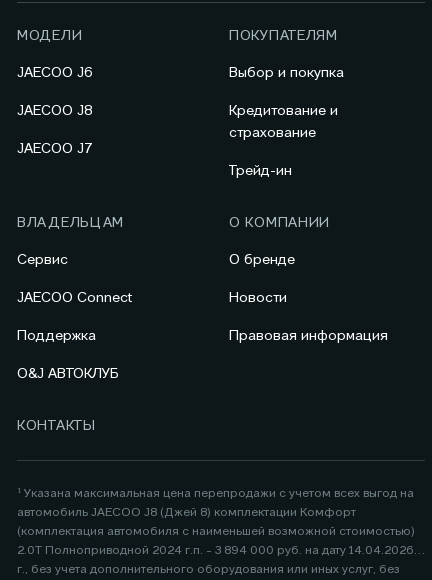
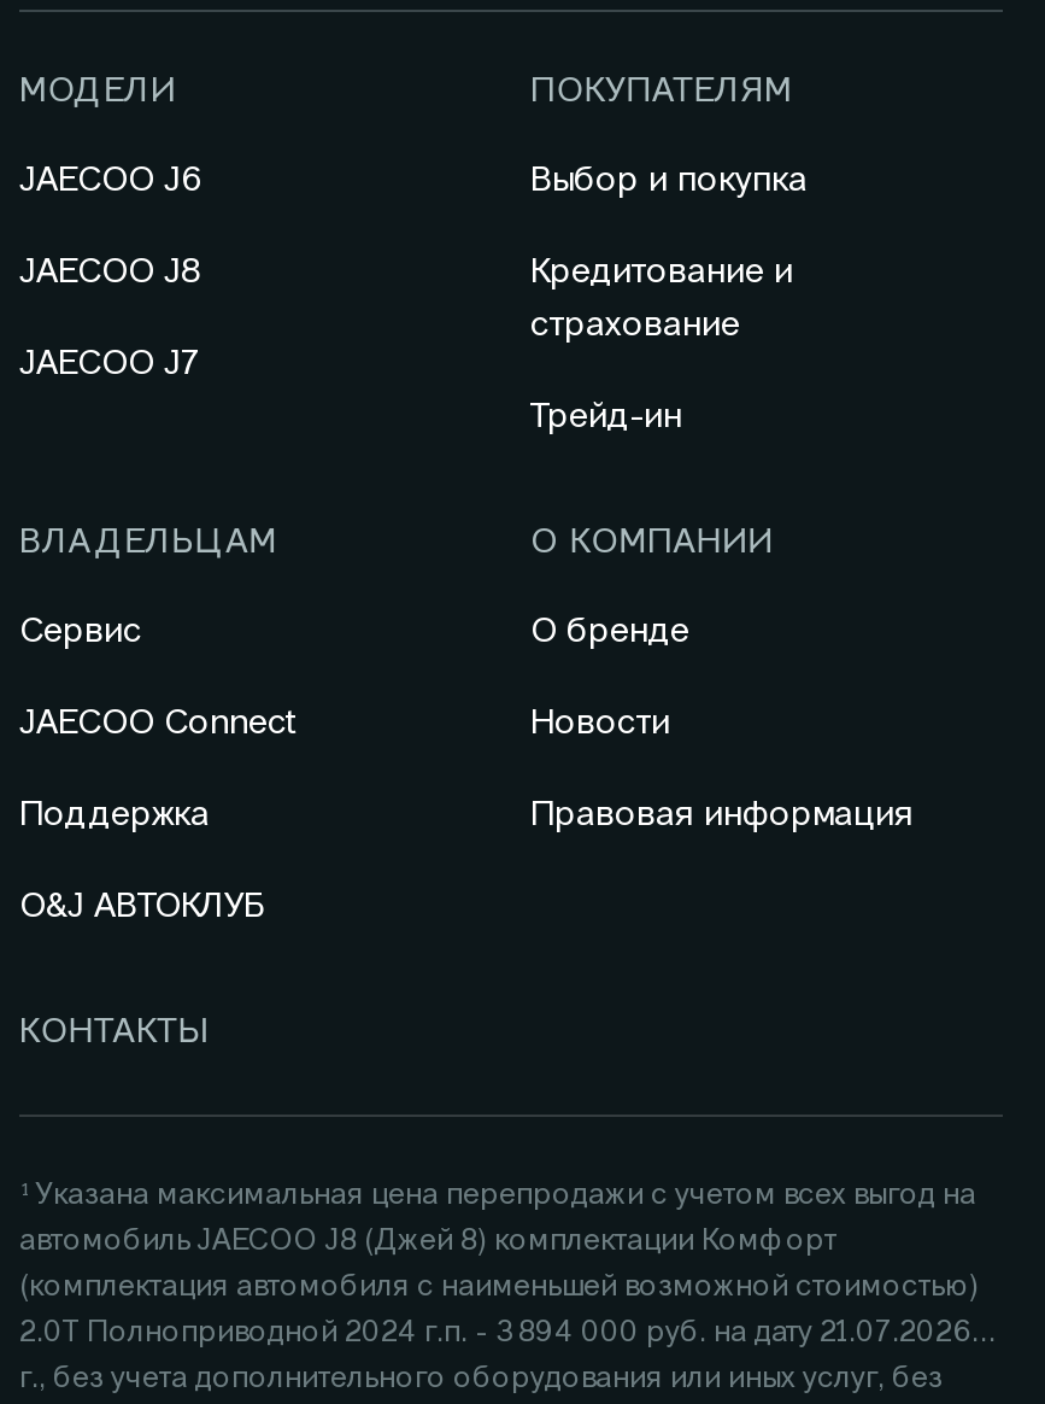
[17,545,414,557] 2.0Т Полноприводной 2024 г.п. - 3 894 000 руб. на дату 14.04.2026 -> [19,1320,971,1349] 2.0Т Полноприводной 2024 г.п. - 3 894 000 руб. на дату 21.07.2026

